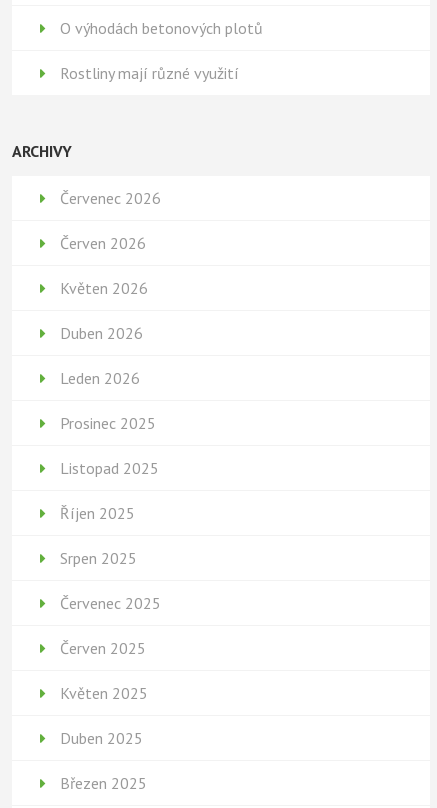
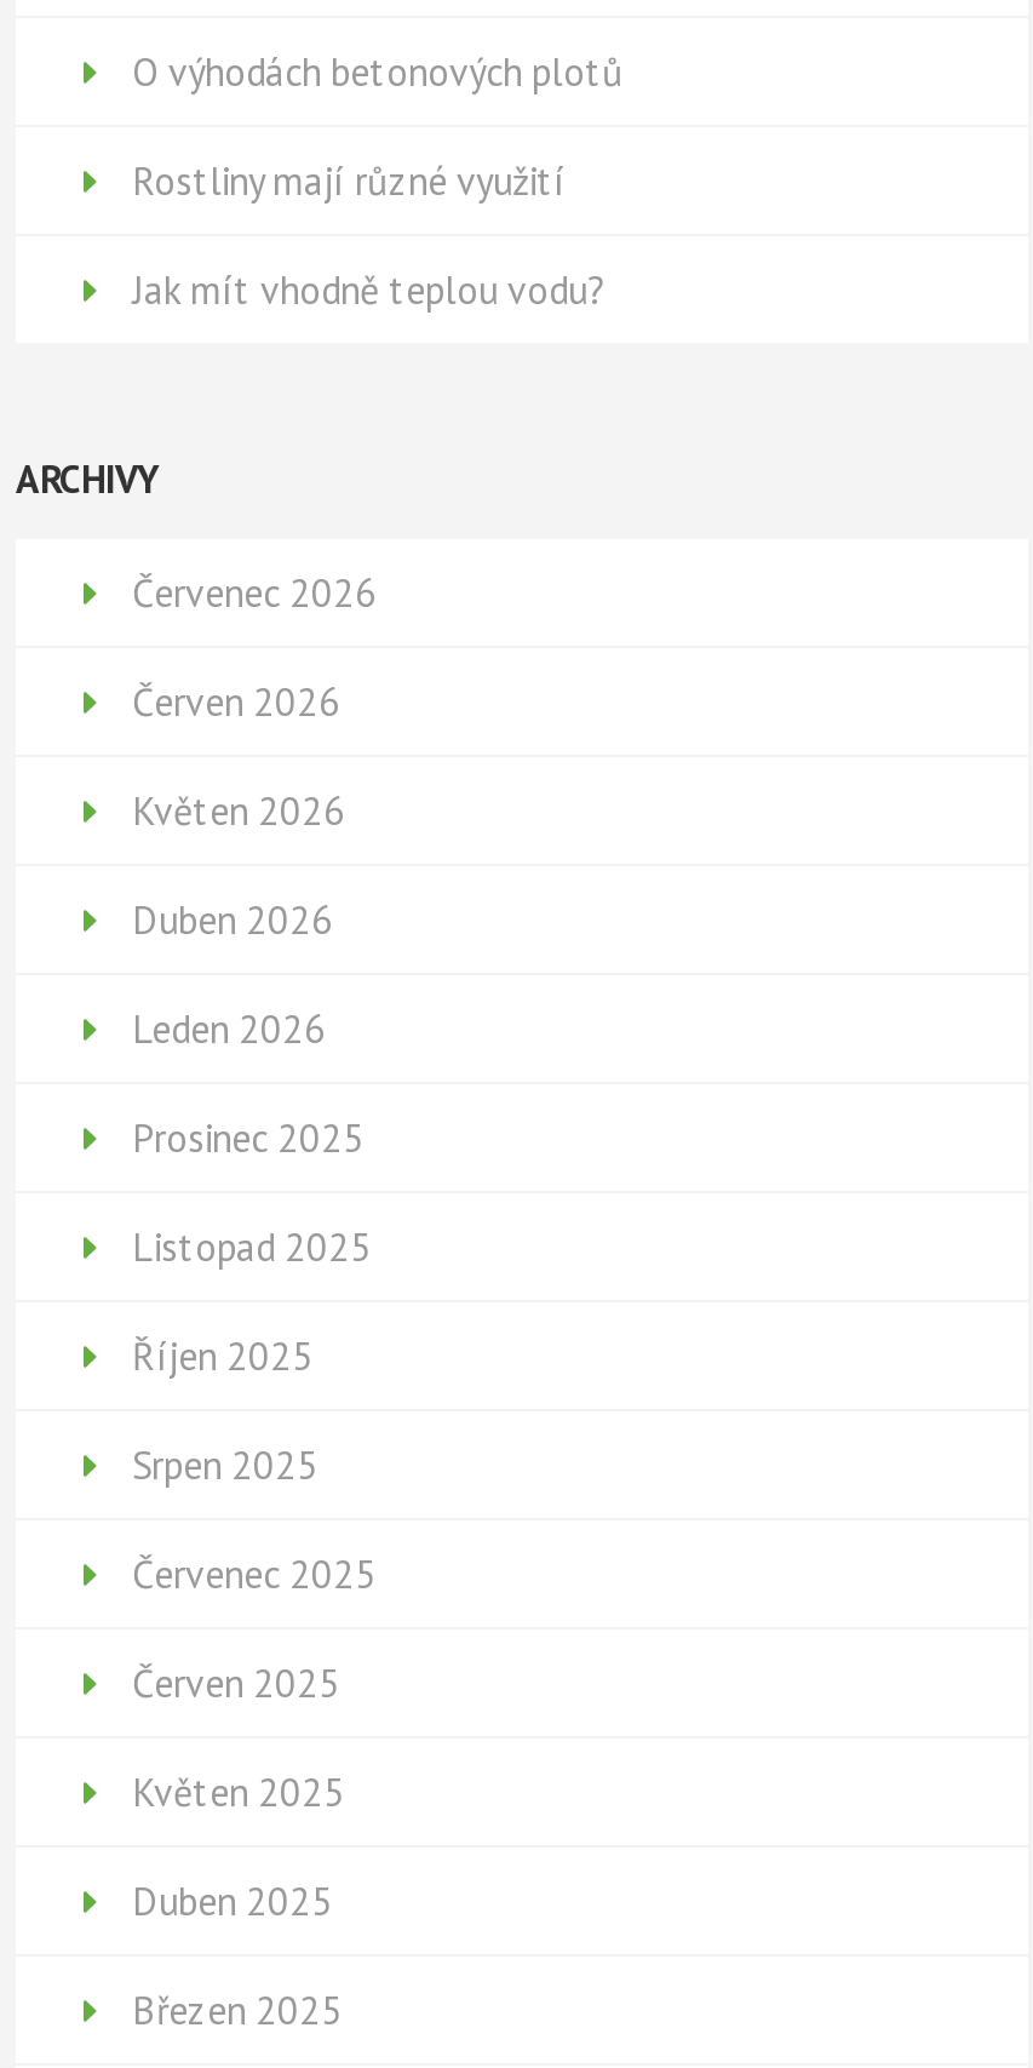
none -> [132,265,604,313] Jak mít vhodně teplou vodu?

